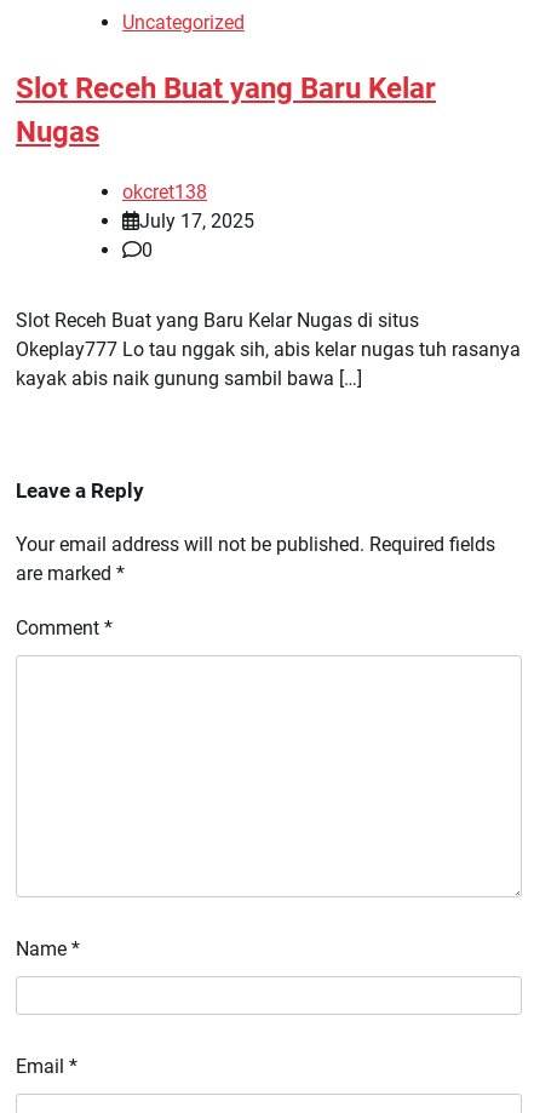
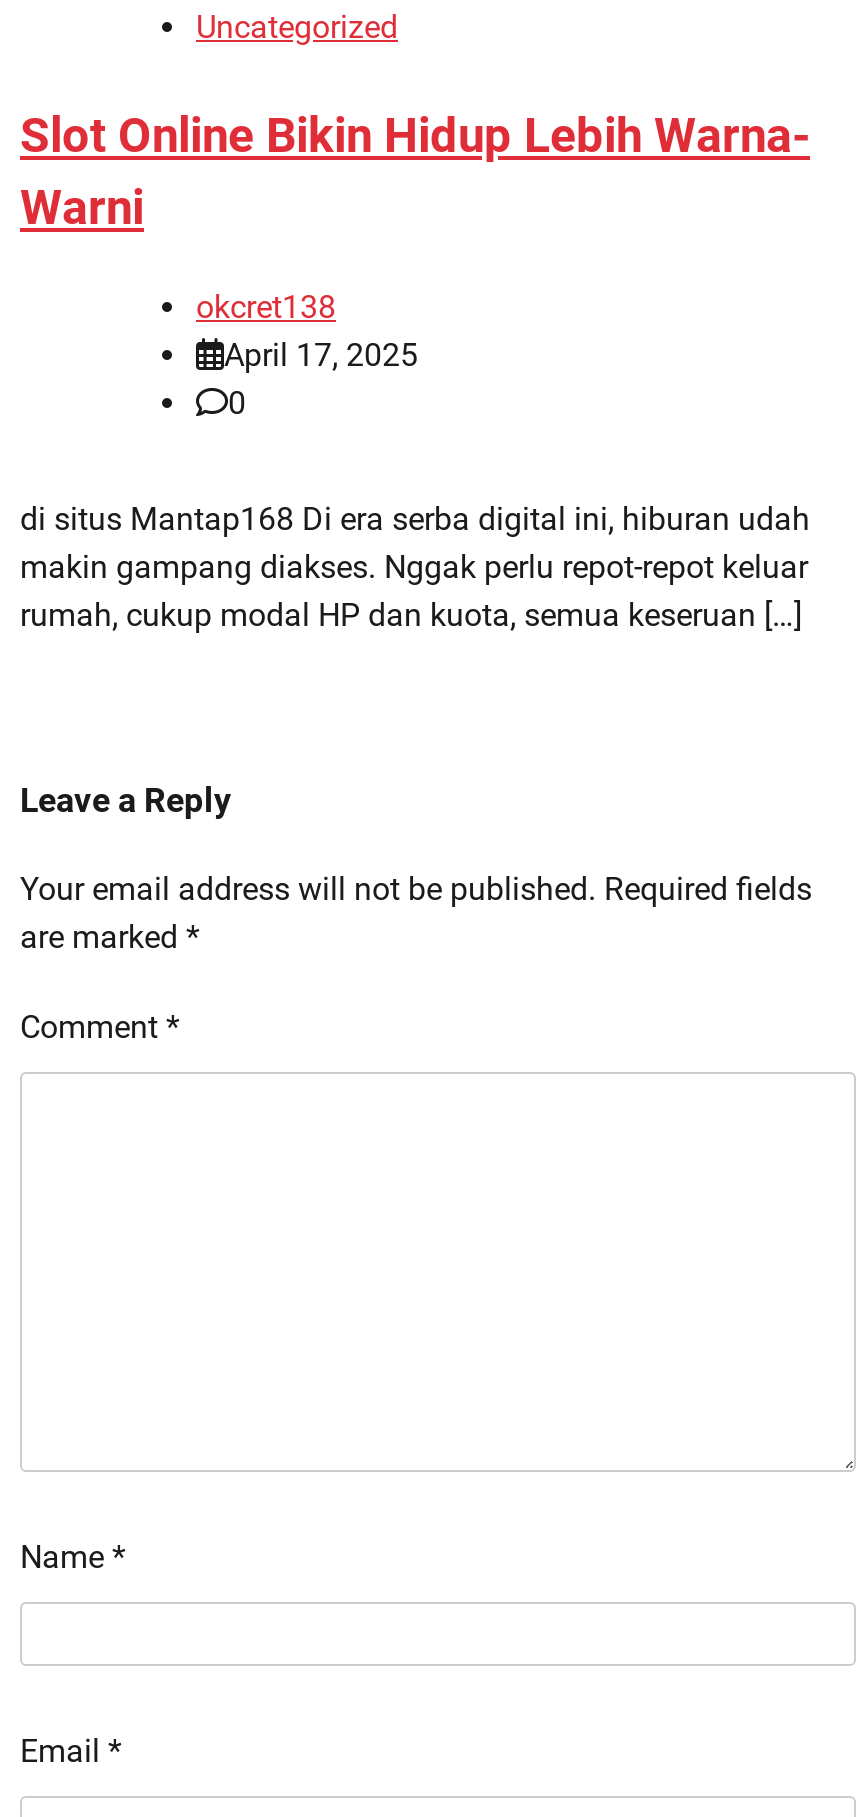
[16,72,436,149] Slot Receh Buat yang Baru Kelar | Nugas -> [20,109,810,237] Slot Online Bikin Hidup Lebih Warna- | Warni
[139,210,254,233] July 17, 2025 -> [224,337,418,375] April 17, 2025
[16,309,521,390] Slot Receh Buat yang Baru Kelar Nugas di situs | Okeplay777 Lo tau nggak sih, abis kelar nugas tuh rasanya | kayak abis naik gunung sambil bawa […] -> [20,501,810,635] di situs Mantap168 Di era serba digital ini, hiburan udah | makin gampang diakses. Nggak perlu repot-repot keluar | rumah, cukup modal HP dan kuota, semua keseruan […]

